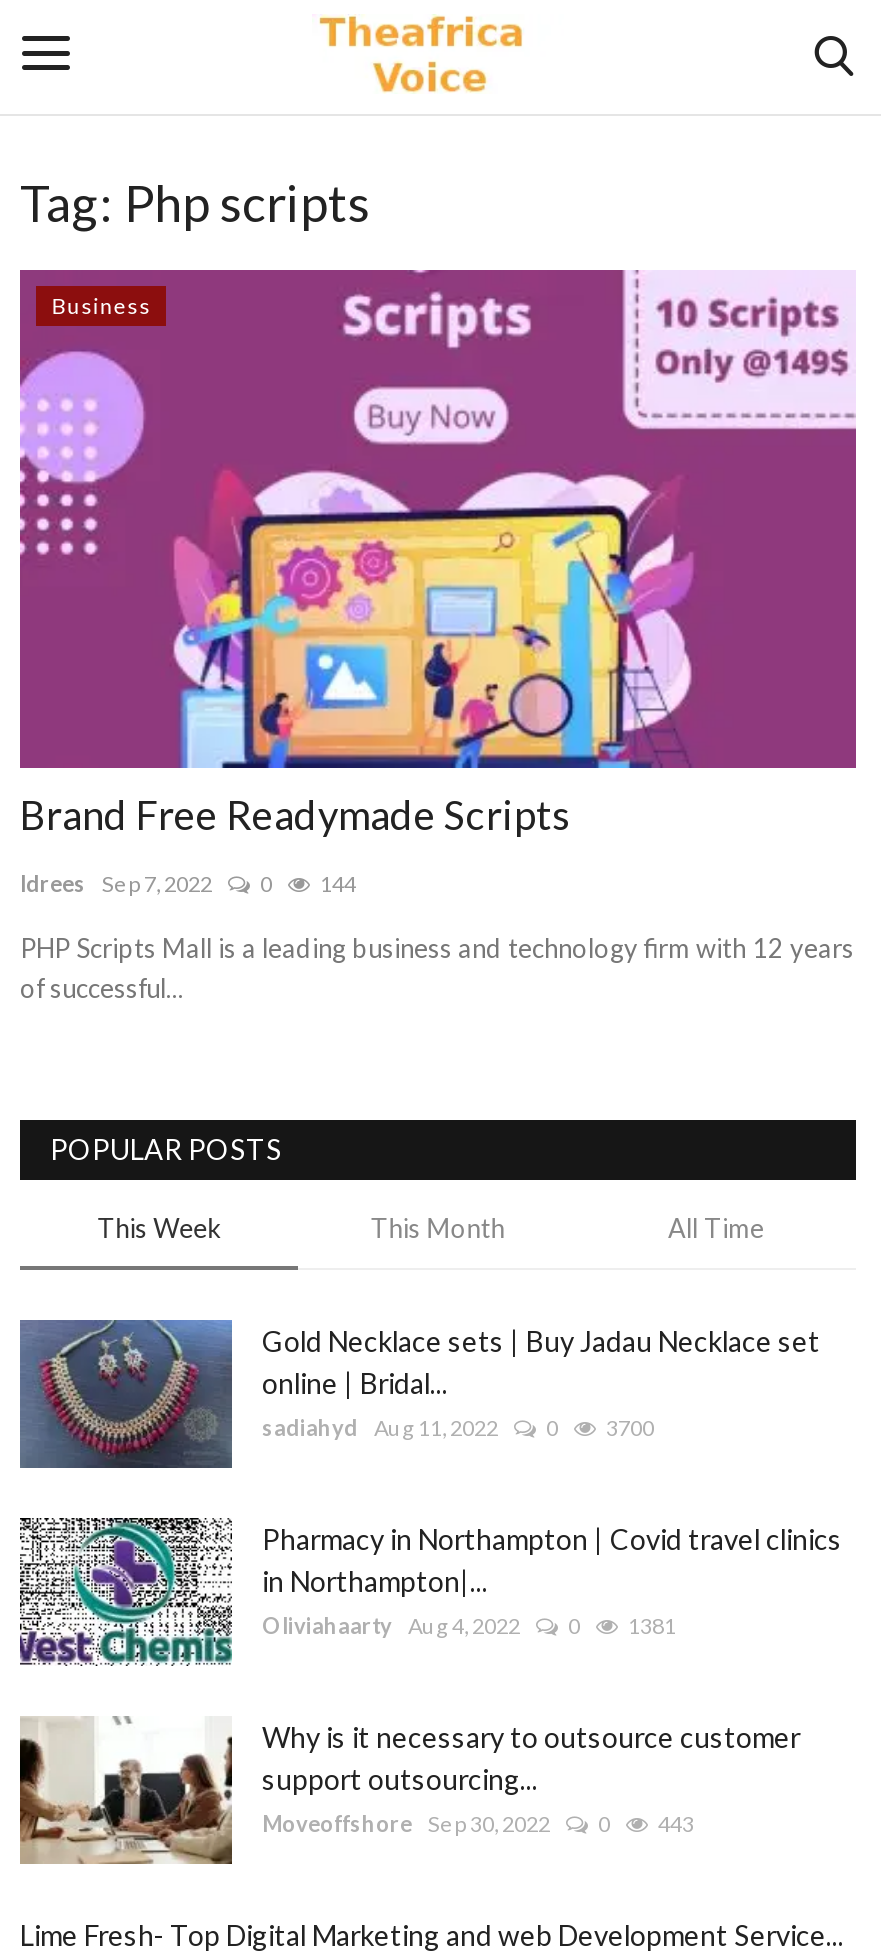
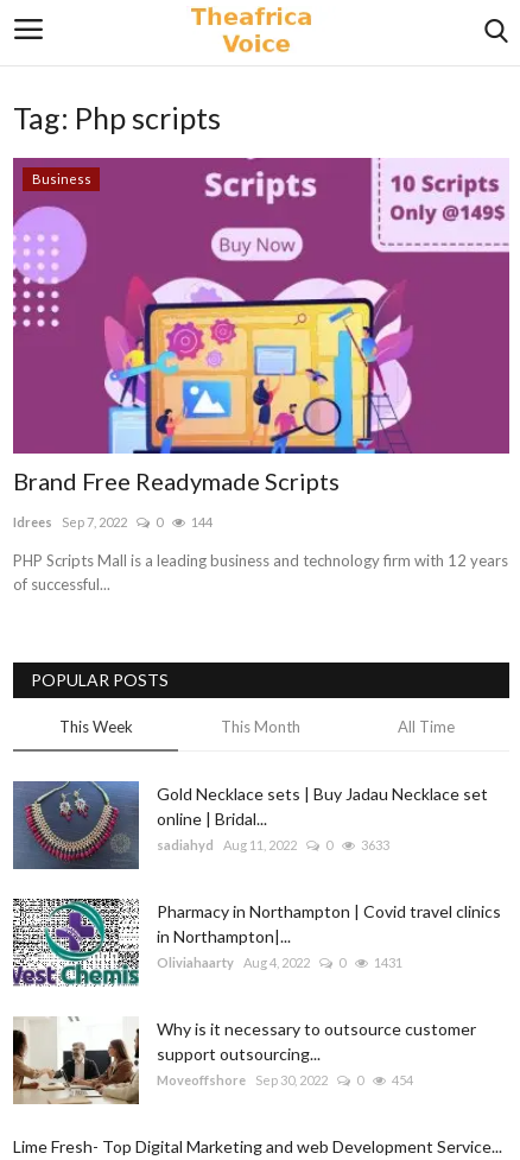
[262,1413,654,1439] sadiahyd Aug 11, 2022 0 3700 -> [157,837,389,852] sadiahyd Aug 11, 2022 0 3633
[262,1611,676,1637] Oliviahaarty Aug 4, 2022 0 1381 -> [157,954,402,970] Oliviahaarty Aug 4, 2022 0 1431
[262,1809,694,1835] Moveoffshore Sep 30, 2022 0 443 -> [157,1072,413,1087] Moveoffshore Sep 30, 2022 0 454

